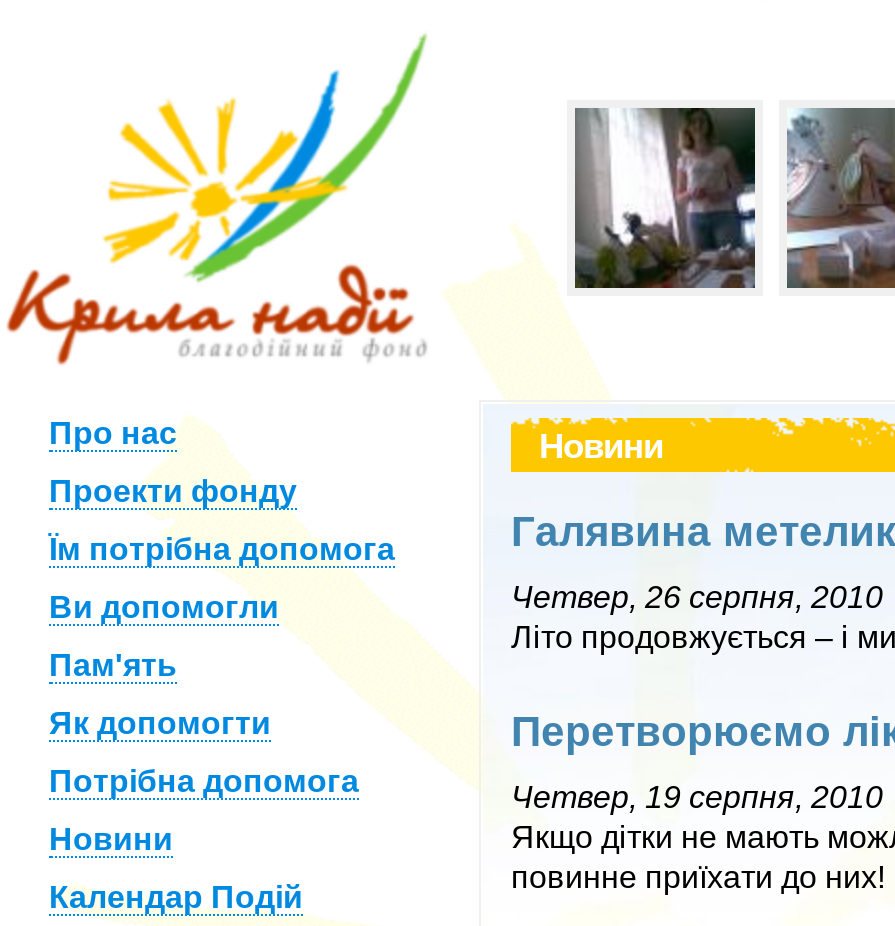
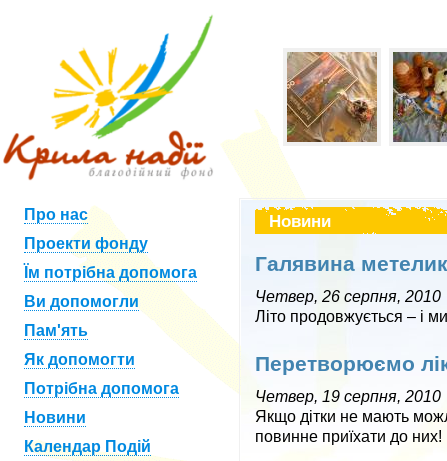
[575,106,757,290] [image] -> [287,51,378,143] [image]
[787,108,889,288] [image] -> [392,51,444,142] [image]

